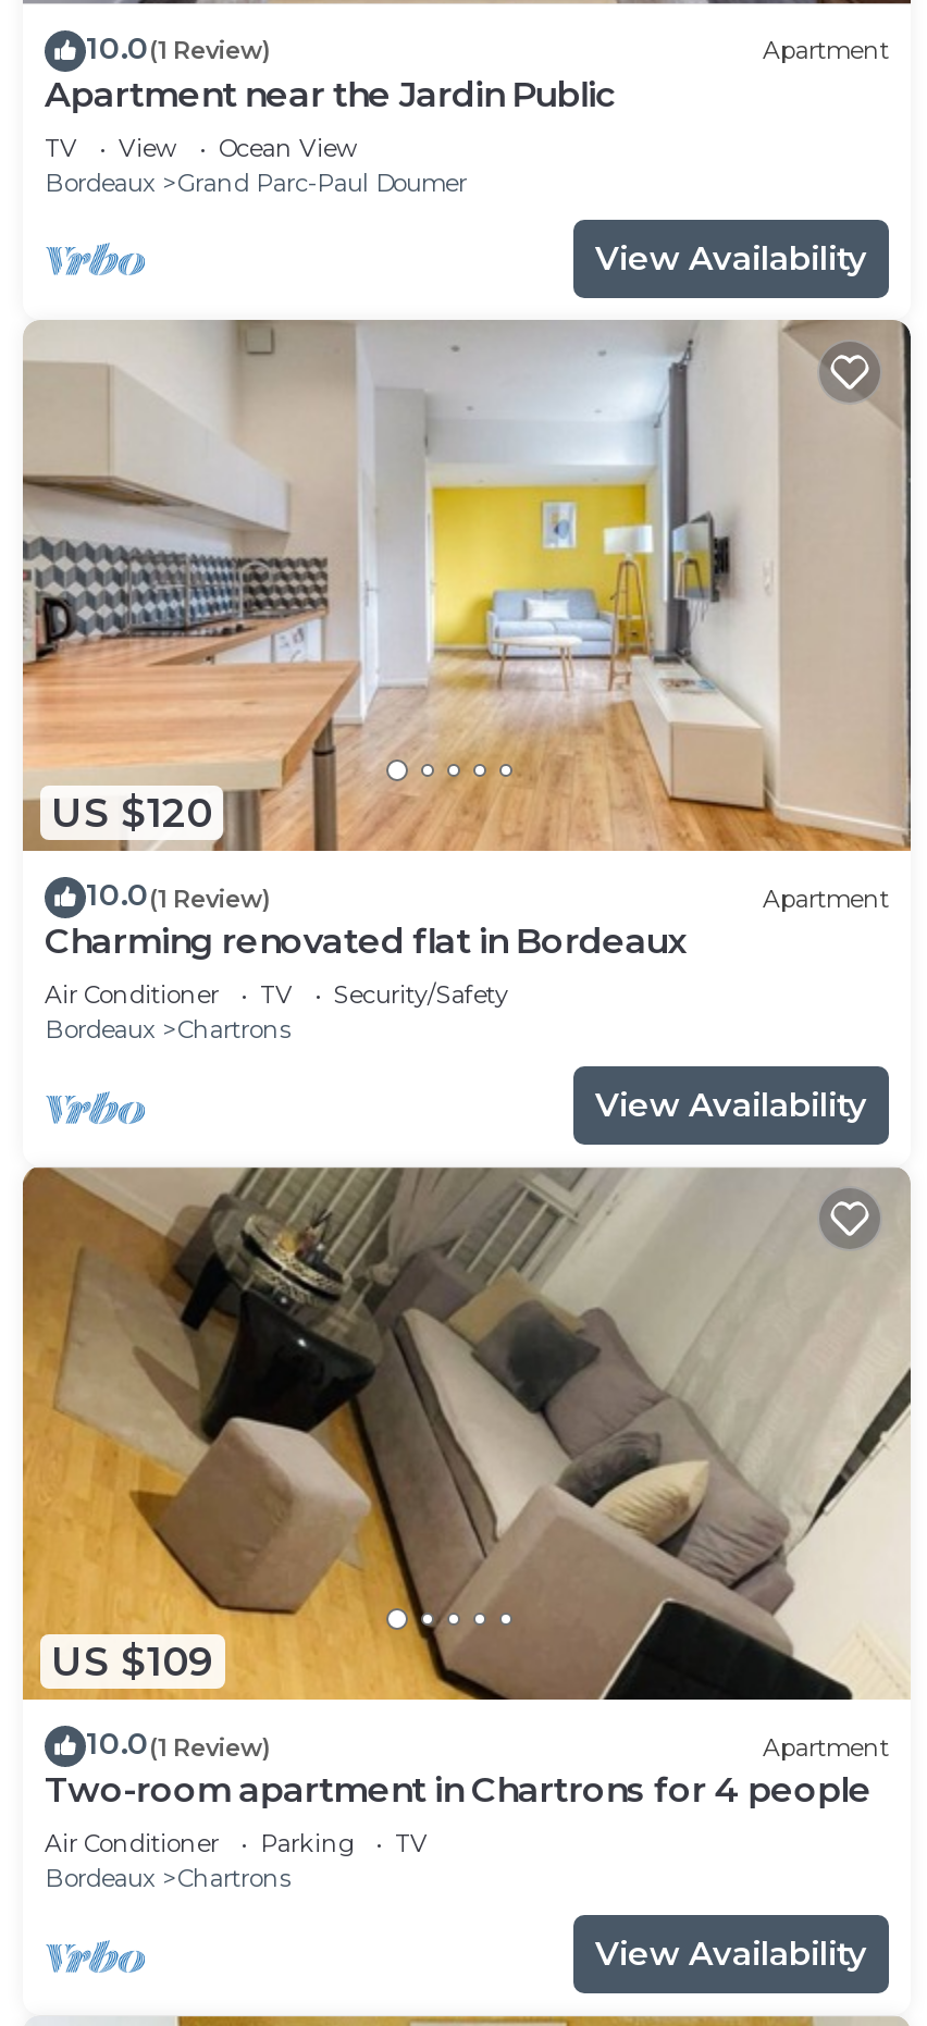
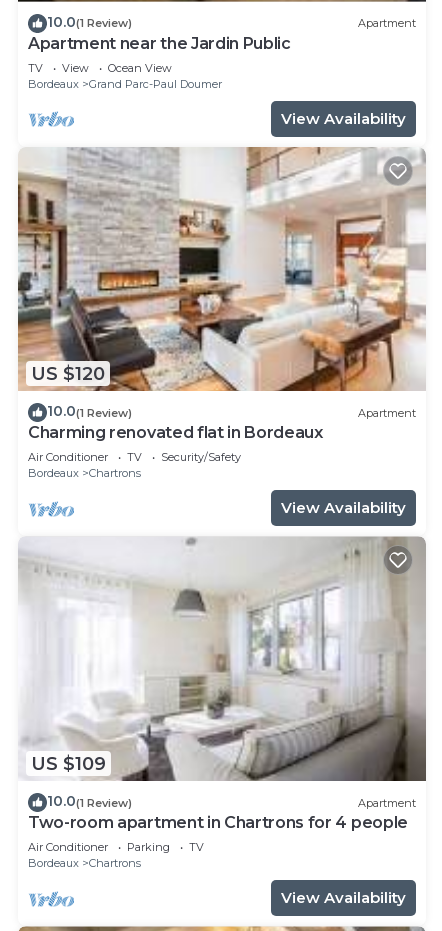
[21,318,913,851] [image] -> [17,147,426,392] [image]
[21,1166,911,1702] [image] -> [18,537,427,782] [image]

